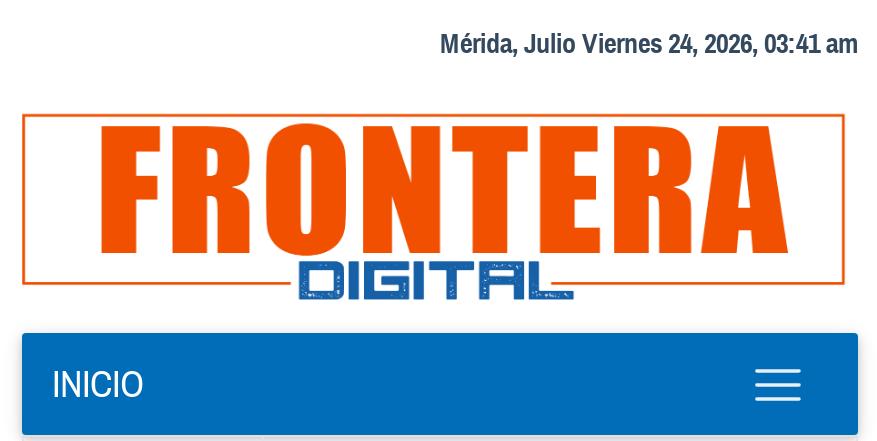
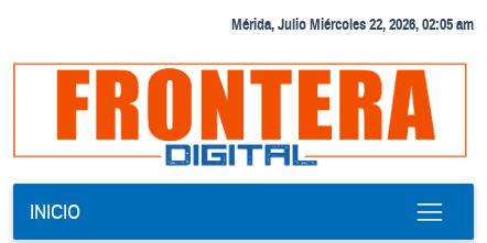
[440,27,858,61] Mérida, Julio Viernes 24, 2026, 03:41 am -> [231,15,474,34] Mérida, Julio Miércoles 22, 2026, 02:05 am

